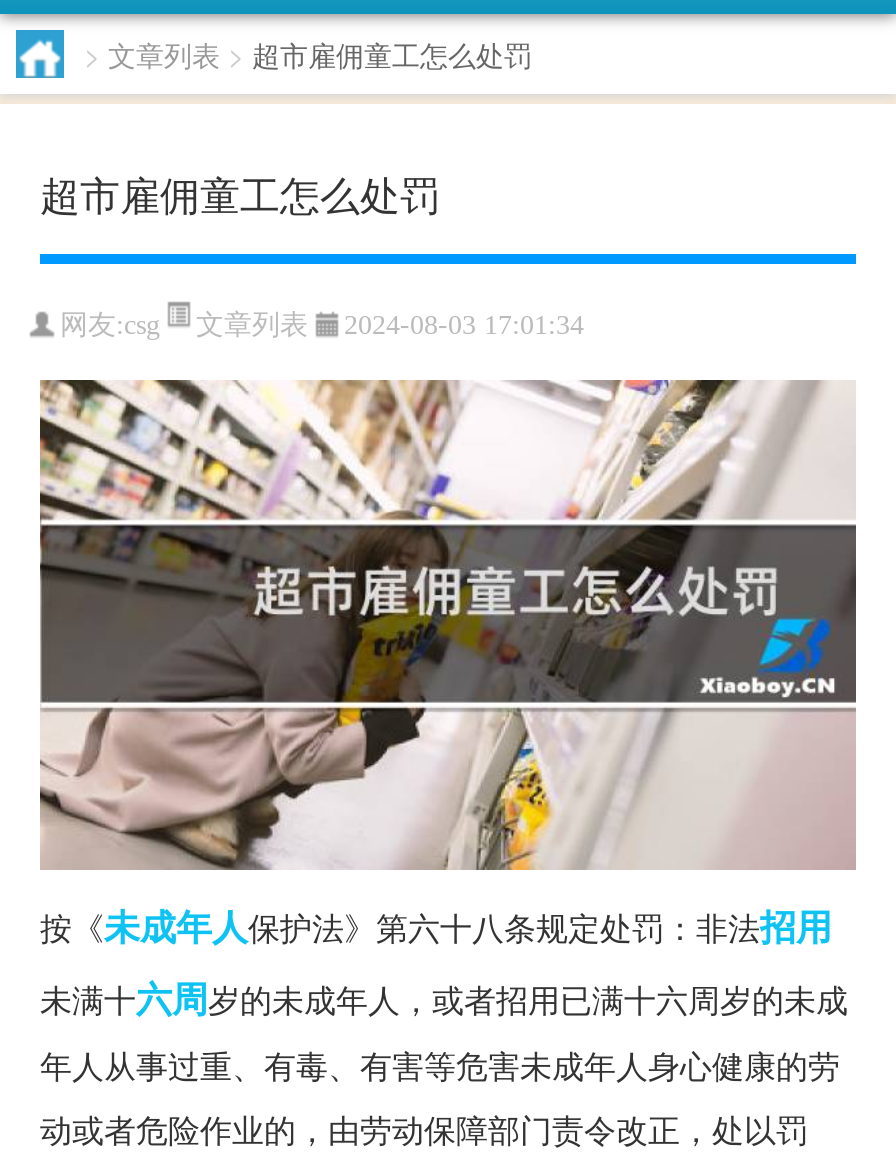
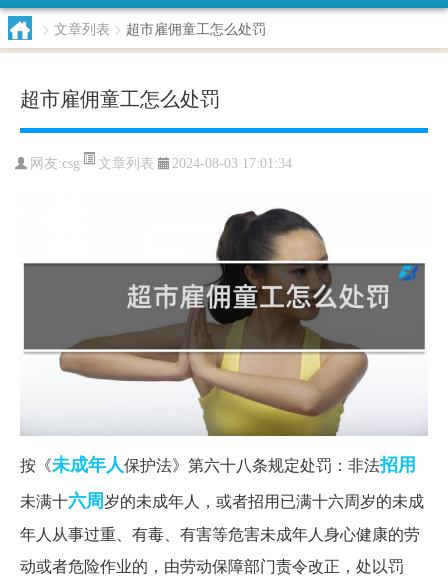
[38,378,858,872] [image] -> [20,191,428,437] [image]

